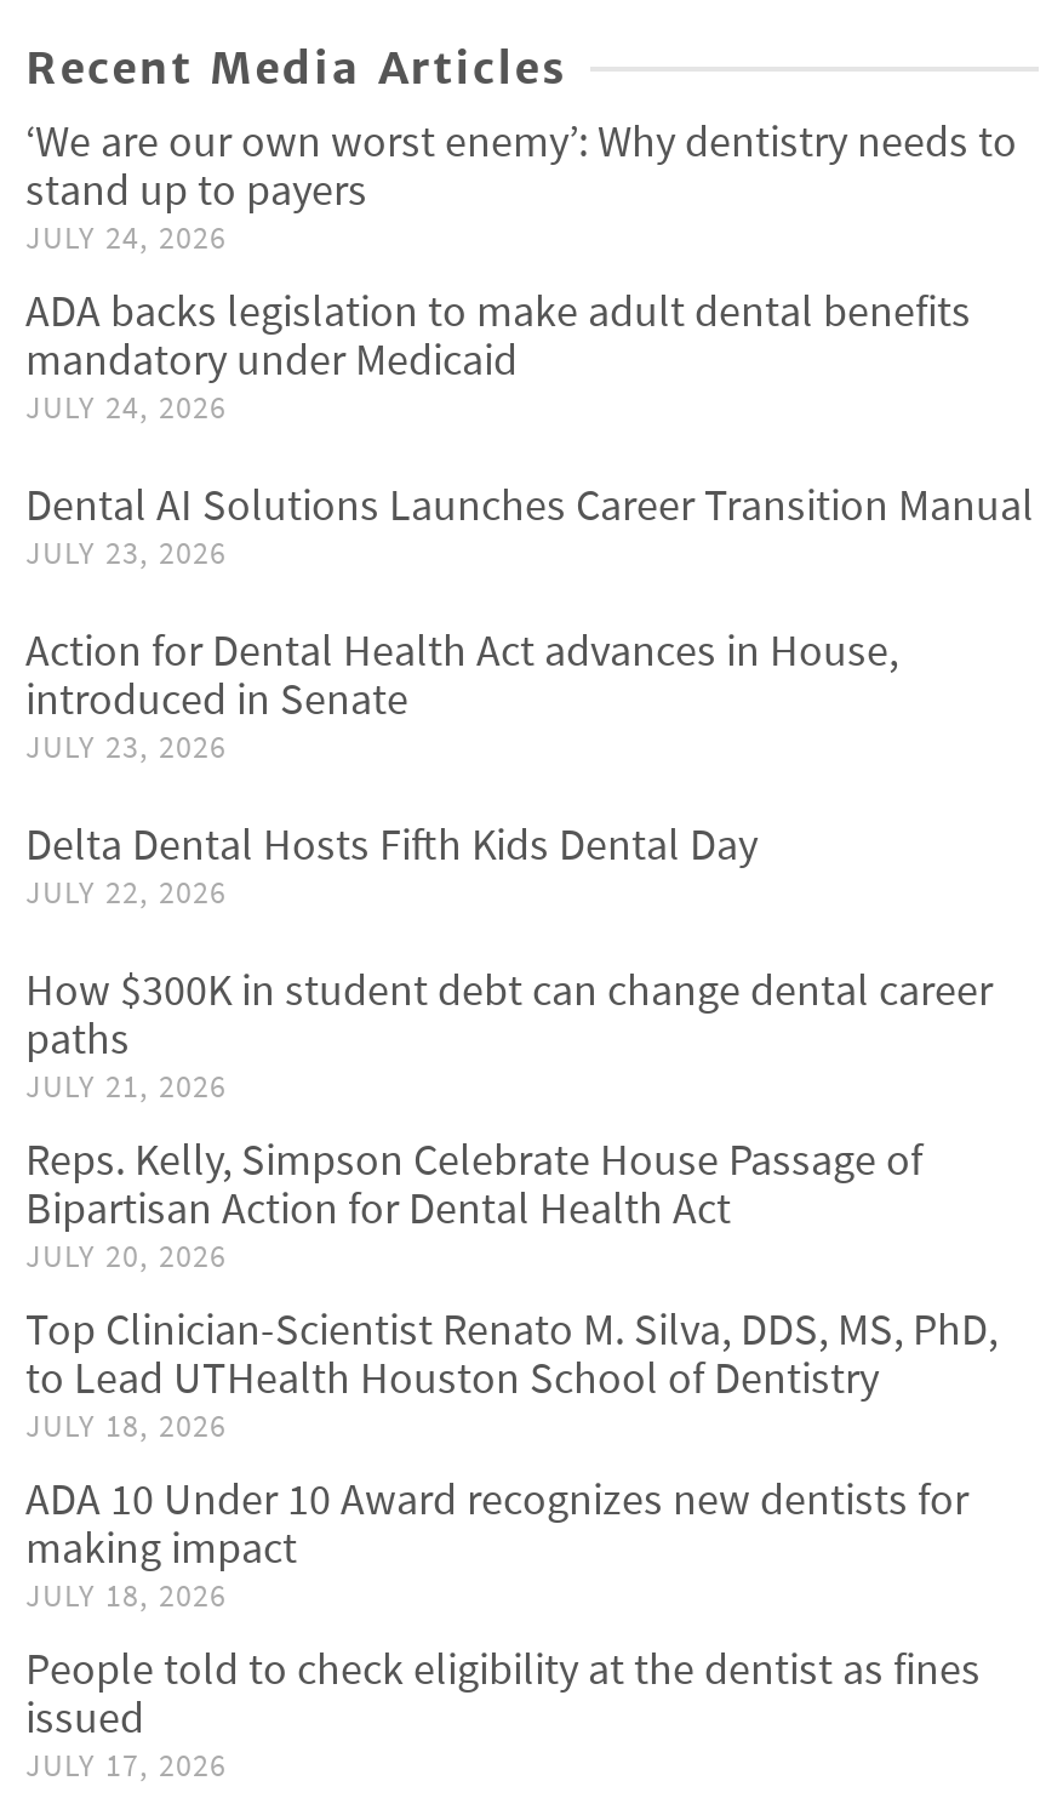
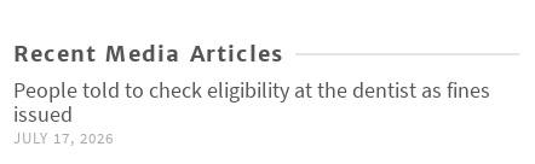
[25,113,1034,1616] ‘We are our own worst enemy’: Why dentistry needs to | stand up to payers | JULY 24, 2026 | ADA backs legislation to make adult dental benefits | mandatory under Medicaid | JULY 24, 2026 | Dental AI Solutions Launches Career Transition Manual | JULY 23, 2026 | Action for Dental Health Act advances in House, | introduced in Senate | JULY 23, 2026 | Delta Dental Hosts Fifth Kids Dental Day | JULY 22, 2026 | How $300K in student debt can change dental career | paths | JULY 21, 2026 | Reps. Kelly, Simpson Celebrate House Passage of | Bipartisan Action for Dental Health Act | JULY 20, 2026 | Top Clinician-Scientist Renato M. Silva, DDS, MS, PhD, | to Lead UTHealth Houston School of Dentistry | JULY 18, 2026 | ADA 10 Under 10 Award recognizes new dentists for | making impact | JULY 18, 2026 -> none

